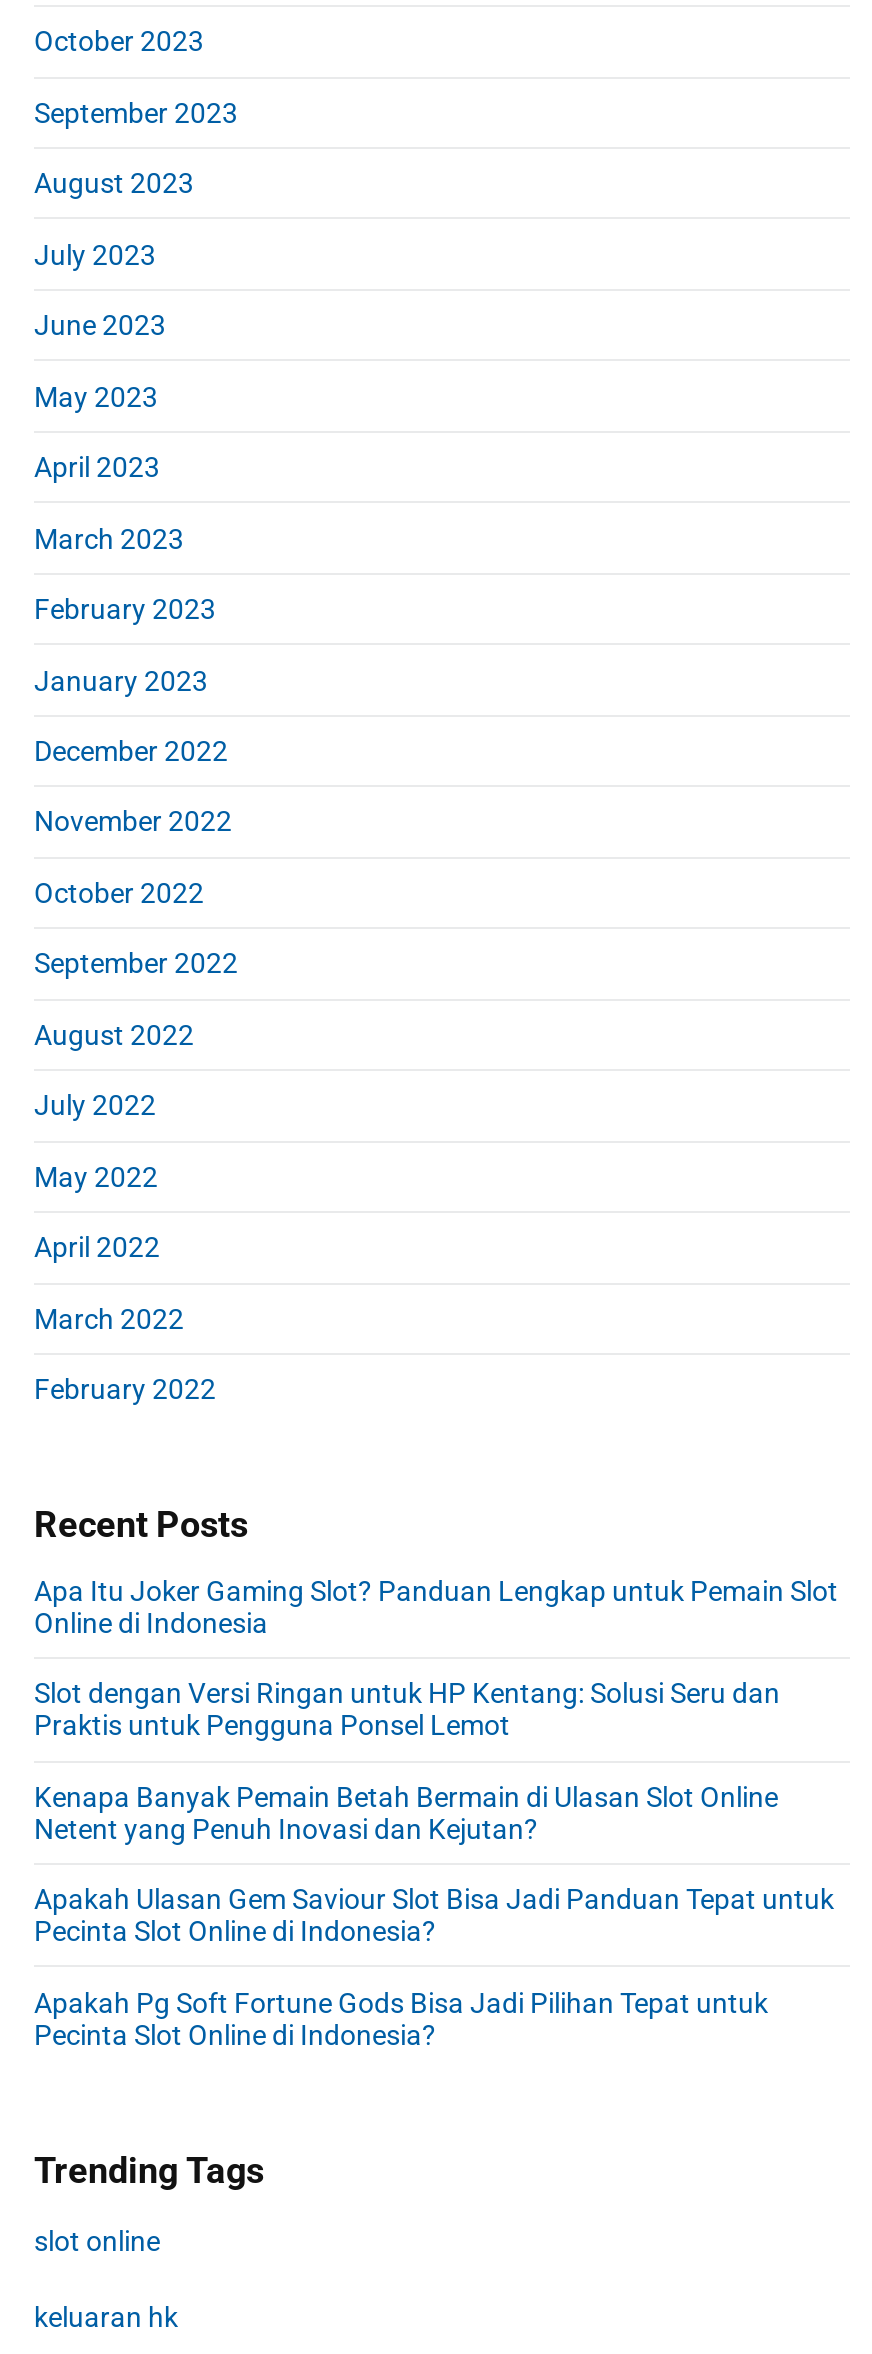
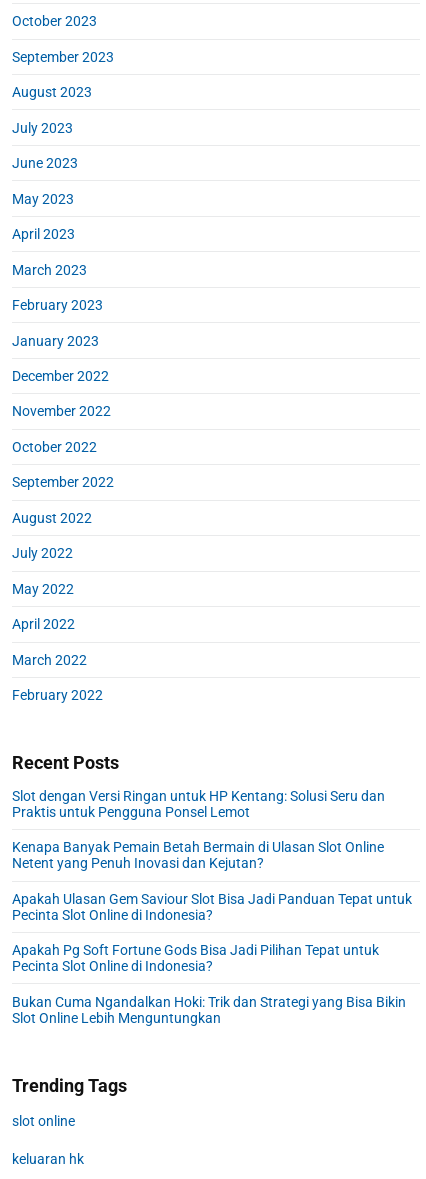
[34,1575,838,1639] Apa Itu Joker Gaming Slot? Panduan Lengkap untuk Pemain Slot | Online di Indonesia -> none
moved [34,1678,834,2050] -> [12,788,412,974]: Slot dengan Versi Ringan untuk HP Kentang: Solusi Seru dan | Praktis untuk Pengguna Ponsel Lemot | Kenapa Banyak Pemain Betah Bermain di Ulasan Slot Online | Netent yang Penuh Inovasi dan Kejutan? | Apakah Ulasan Gem Saviour Slot Bisa Jadi Panduan Tepat untuk | Pecinta Slot Online di Indonesia? | Apakah Pg Soft Fortune Gods Bisa Jadi Pilihan Tepat untuk | Pecinta Slot Online di Indonesia?
none -> [12,994,406,1026] Bukan Cuma Ngandalkan Hoki: Trik dan Strategi yang Bisa Bikin | Slot Online Lebih Menguntungkan

